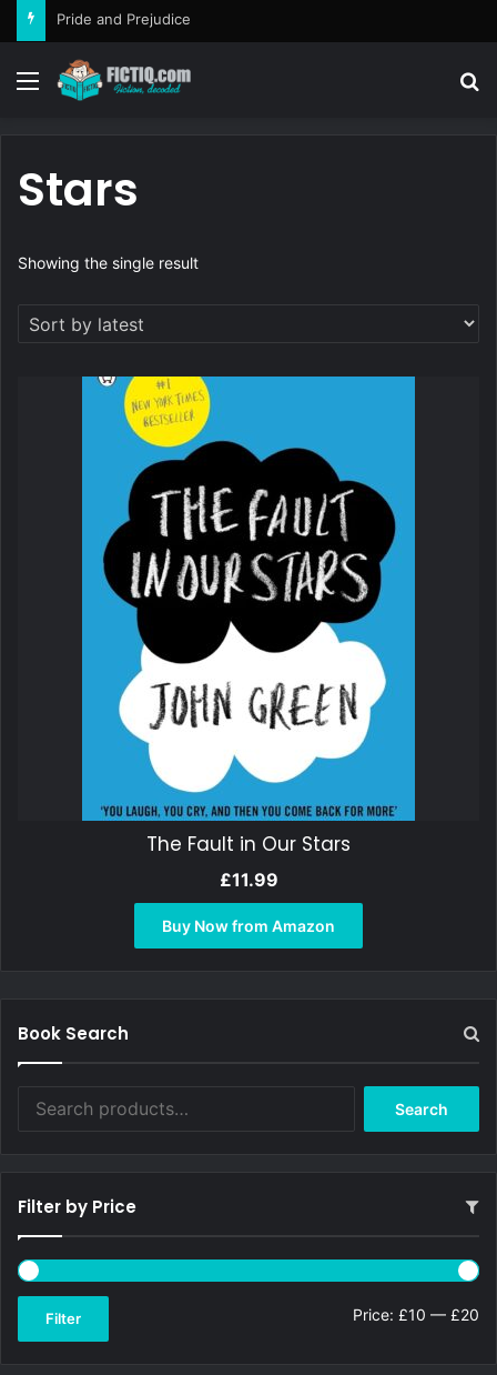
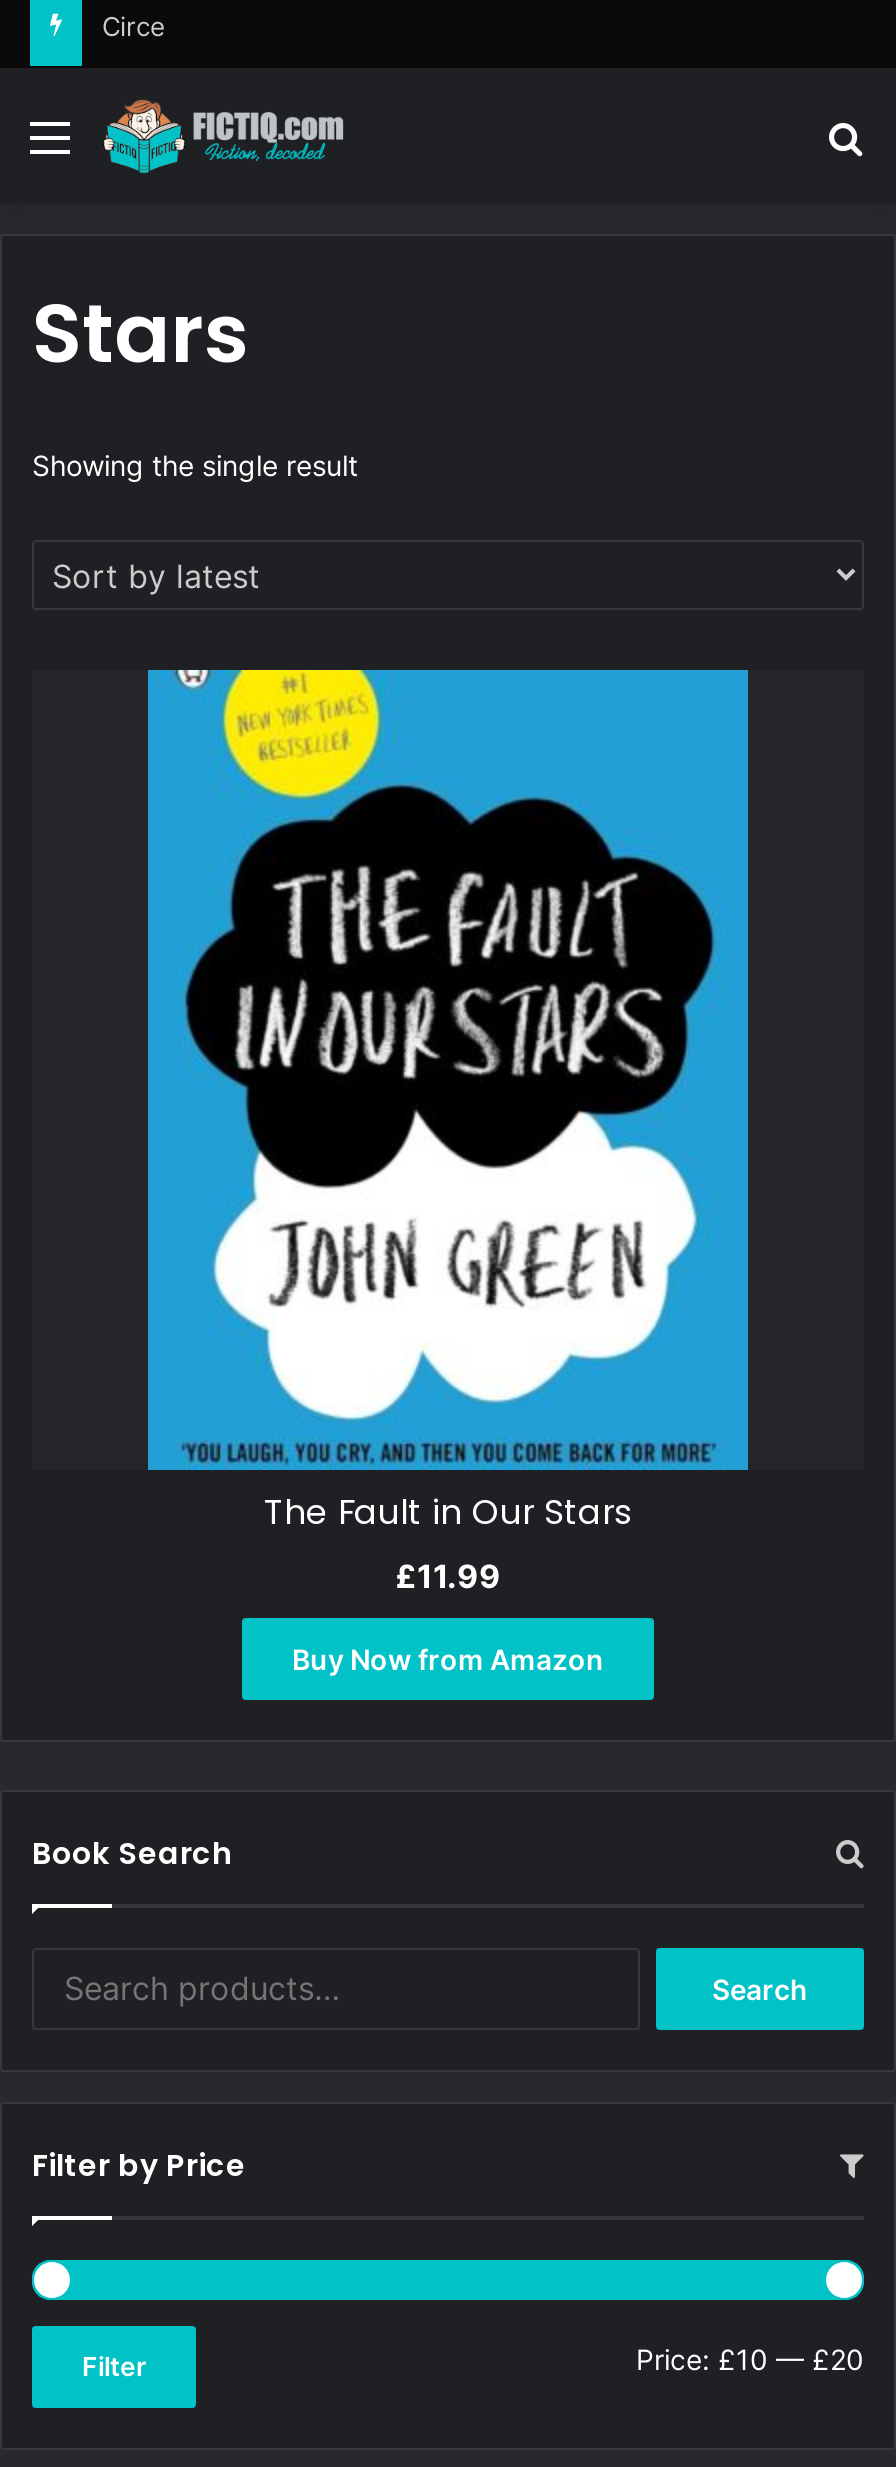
[57,10,191,28] Pride and Prejudice -> [102,10,166,42] Circe

